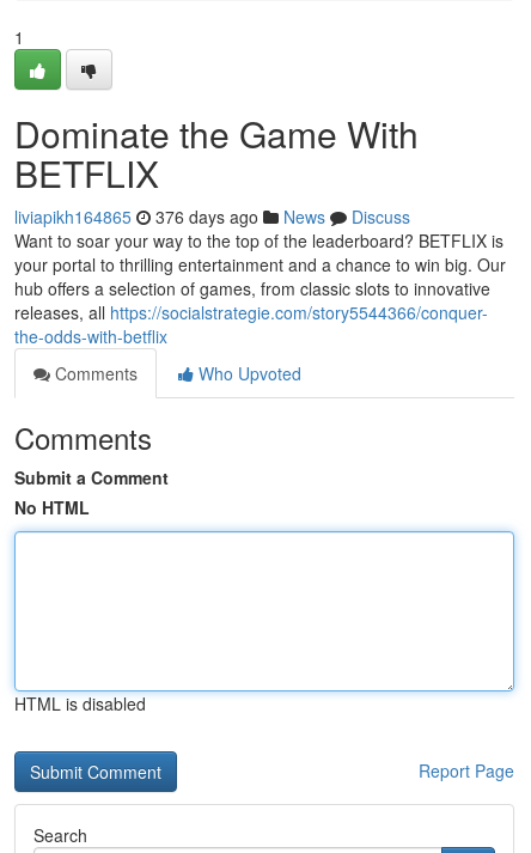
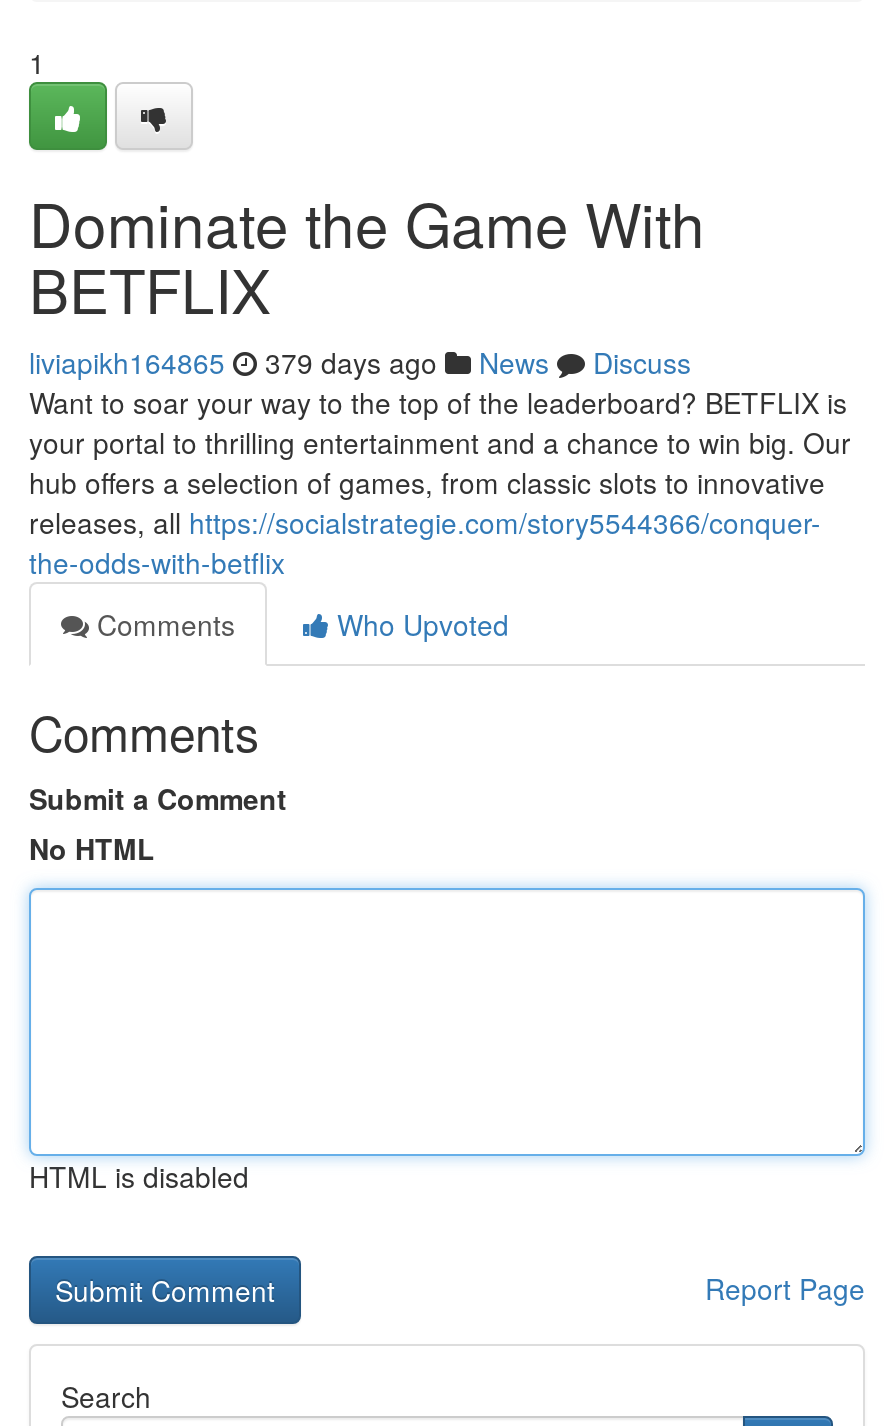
[14,205,410,229] liviapikh164865 376 days ago News Discuss -> [29,342,691,382] liviapikh164865 379 days ago News Discuss

